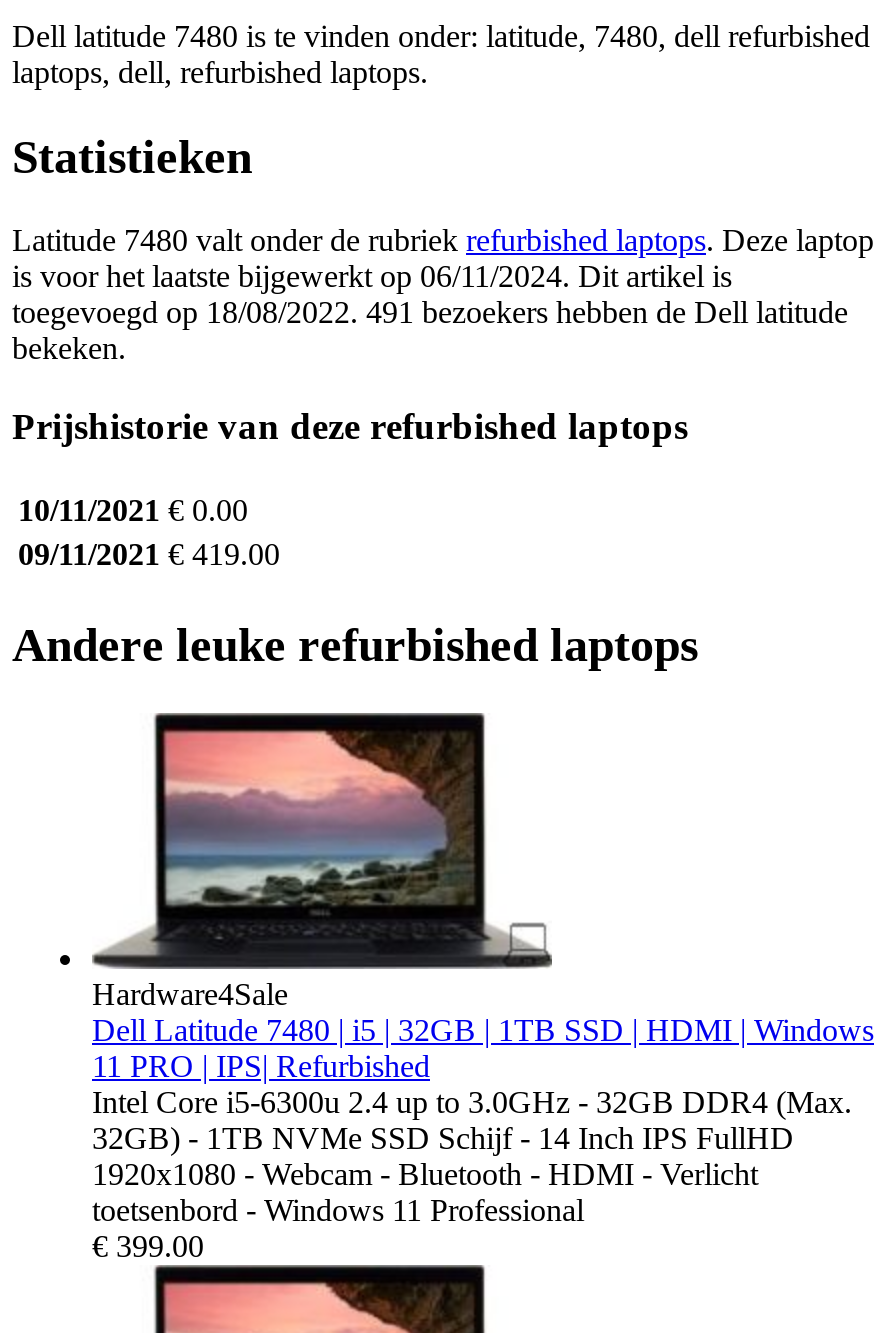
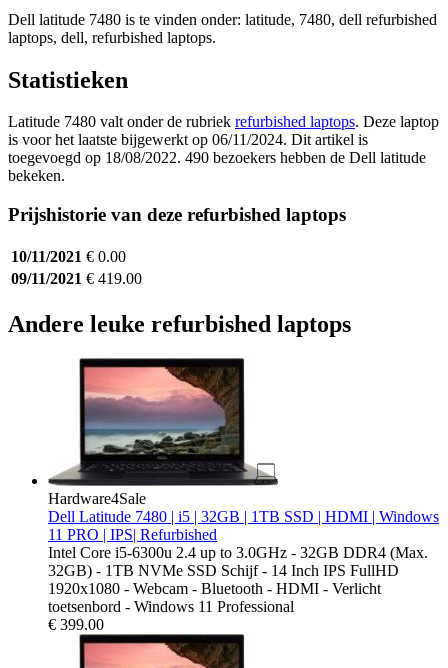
[12,296,848,330] toegevoegd op 18/08/2022. 491 bezoekers hebben de Dell latitude -> [8,149,426,166] toegevoegd op 18/08/2022. 490 bezoekers hebben de Dell latitude

